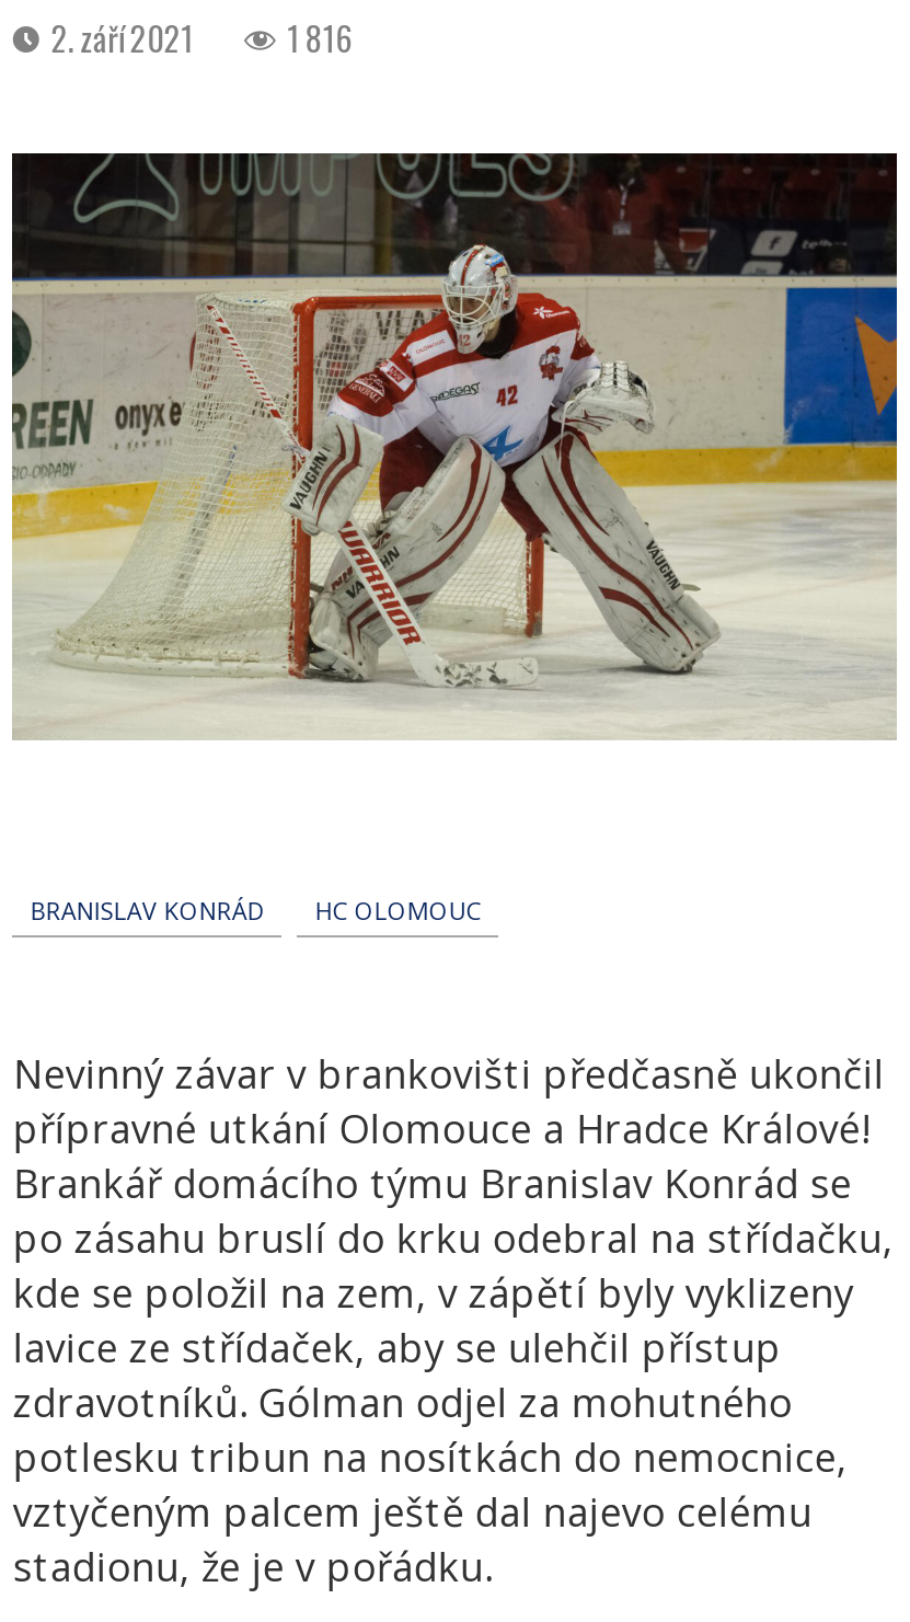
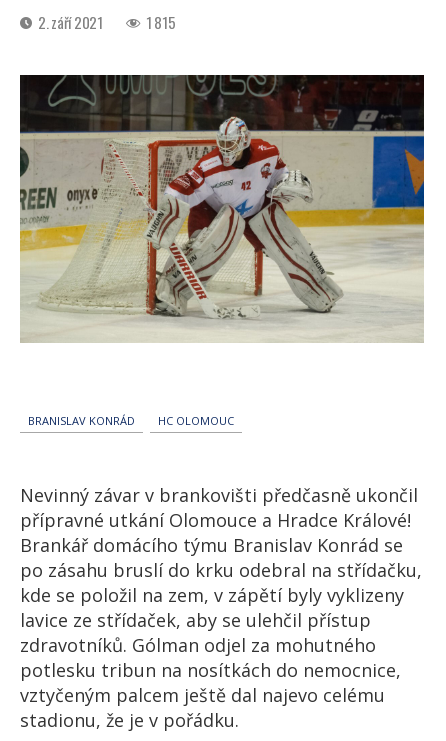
[287,13,352,61] 1 816 -> [146,11,175,33] 1 815

